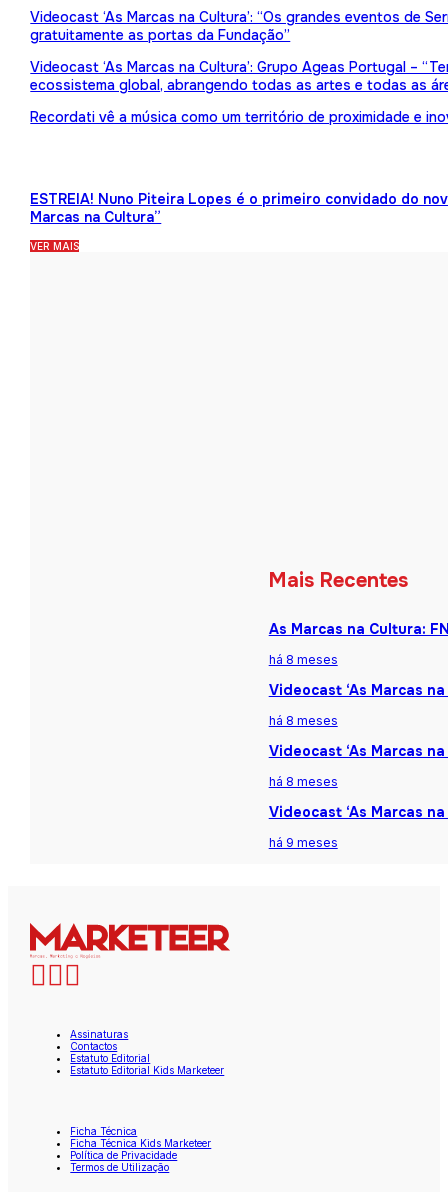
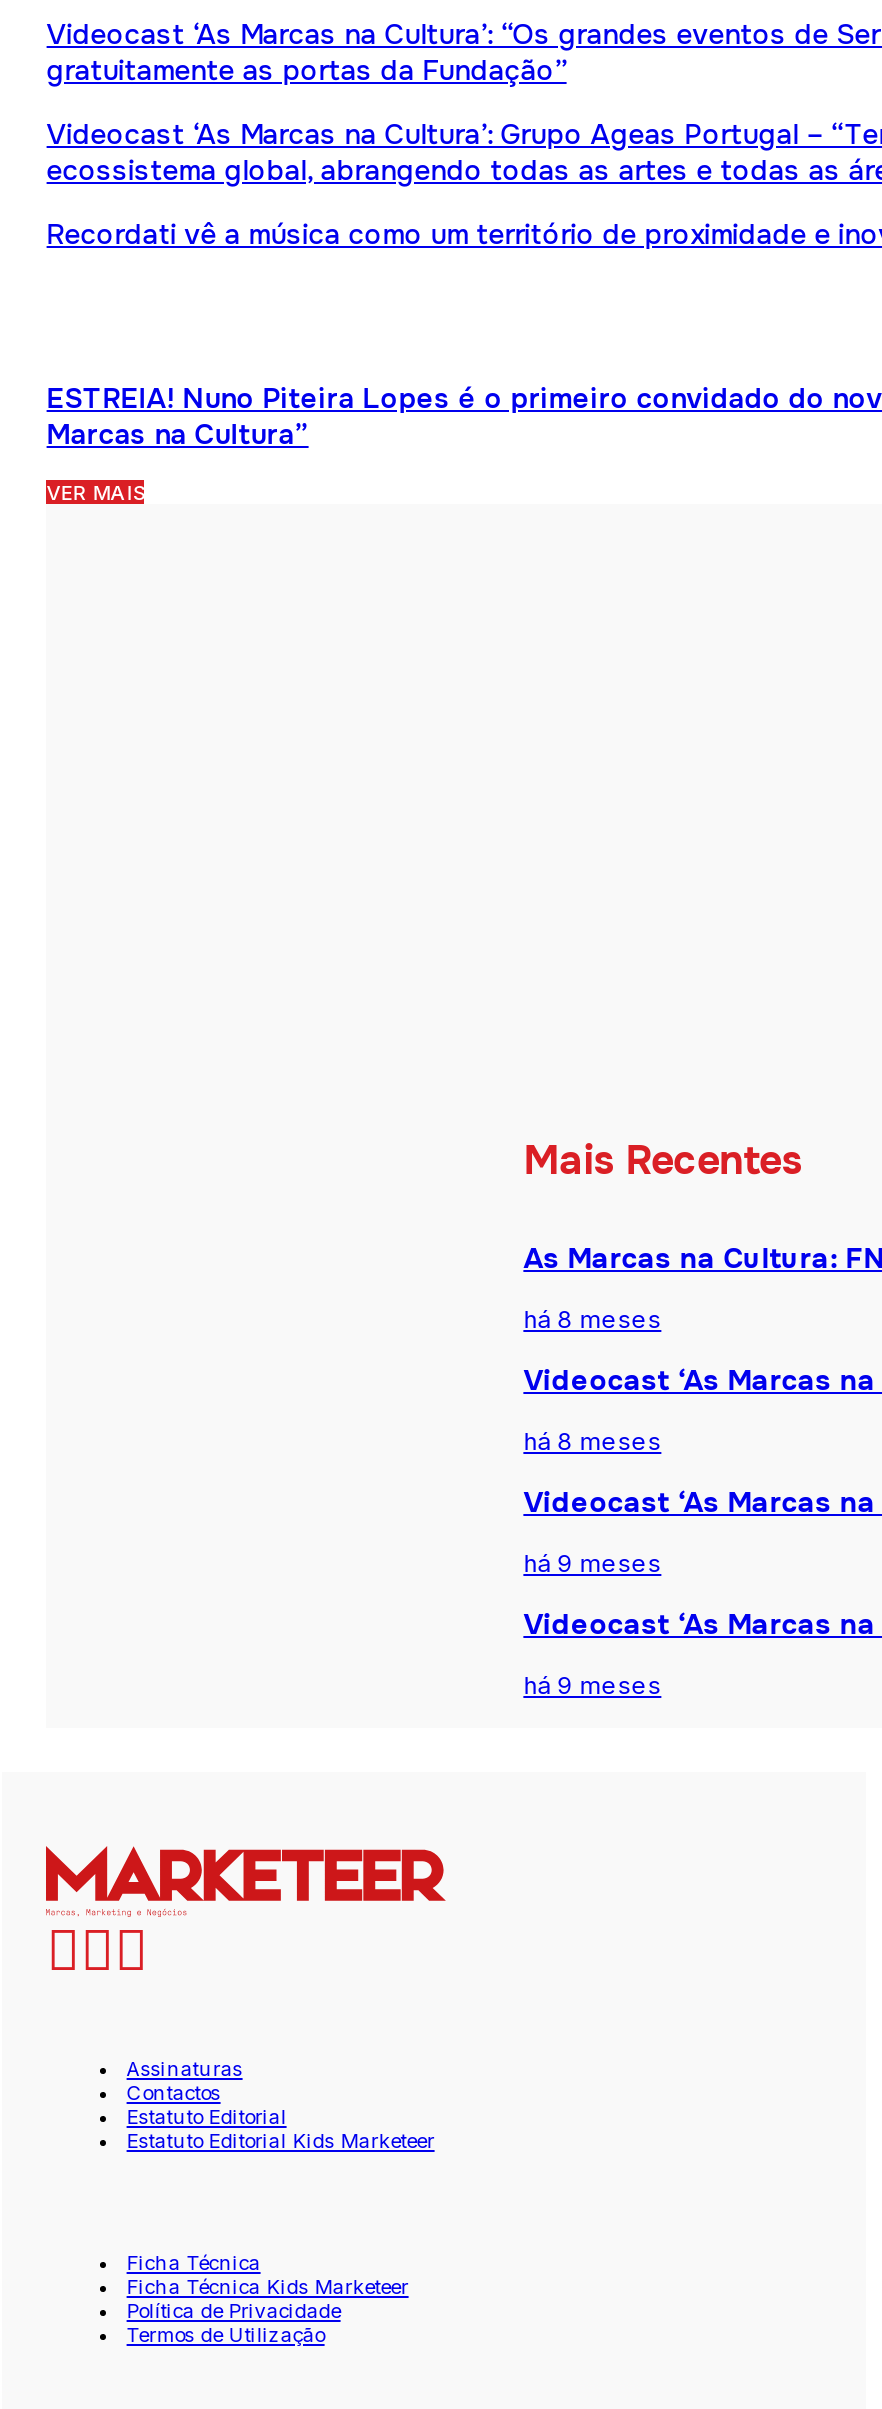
[269,774,338,789] há 8 meses -> [523,1548,661,1578] há 9 meses

